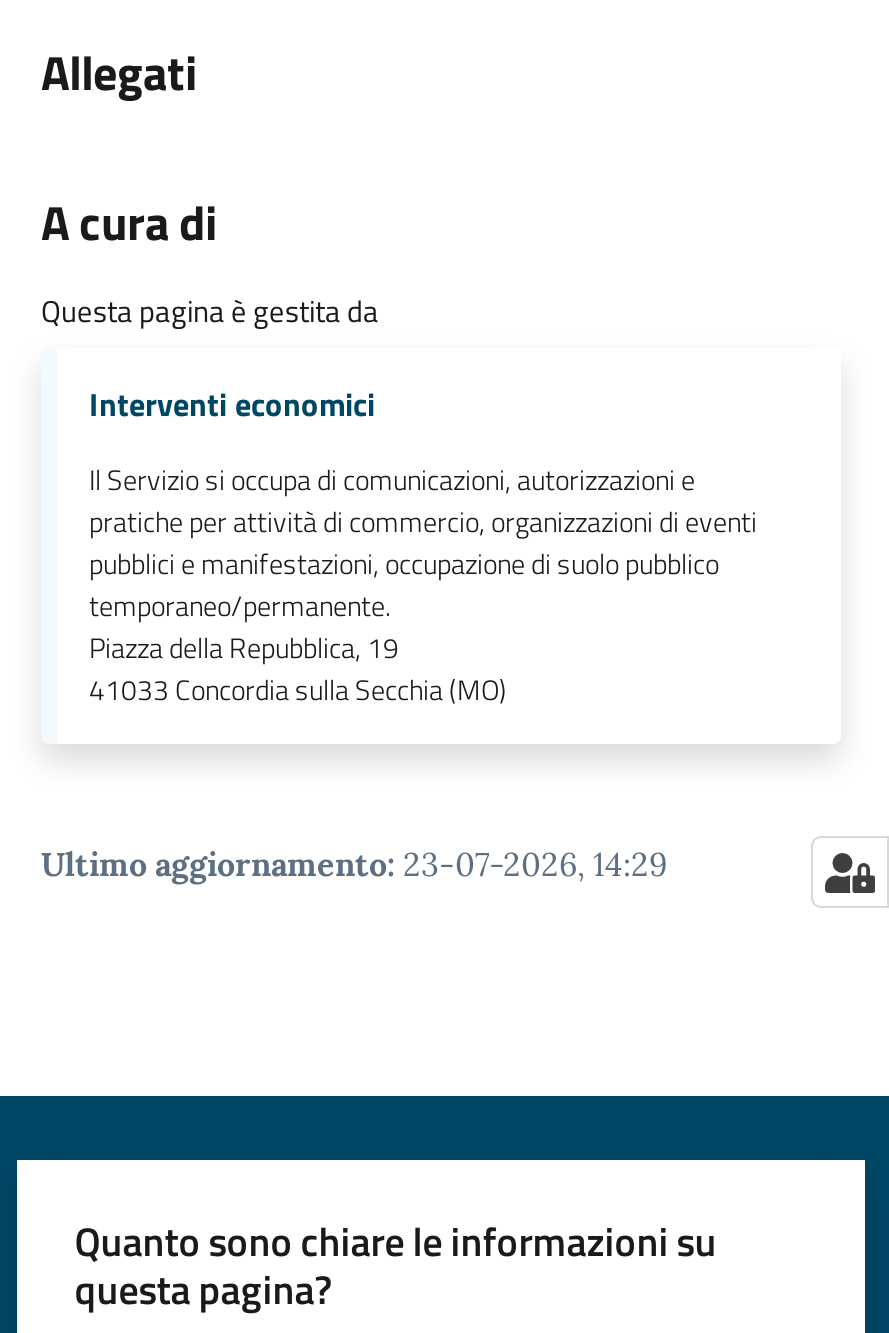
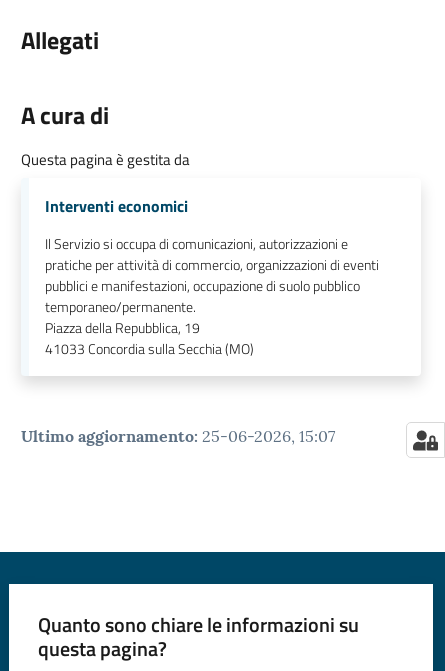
[41,844,667,884] Ultimo aggiornamento: 23-07-2026, 14:29 -> [21,426,335,446] Ultimo aggiornamento: 25-06-2026, 15:07

